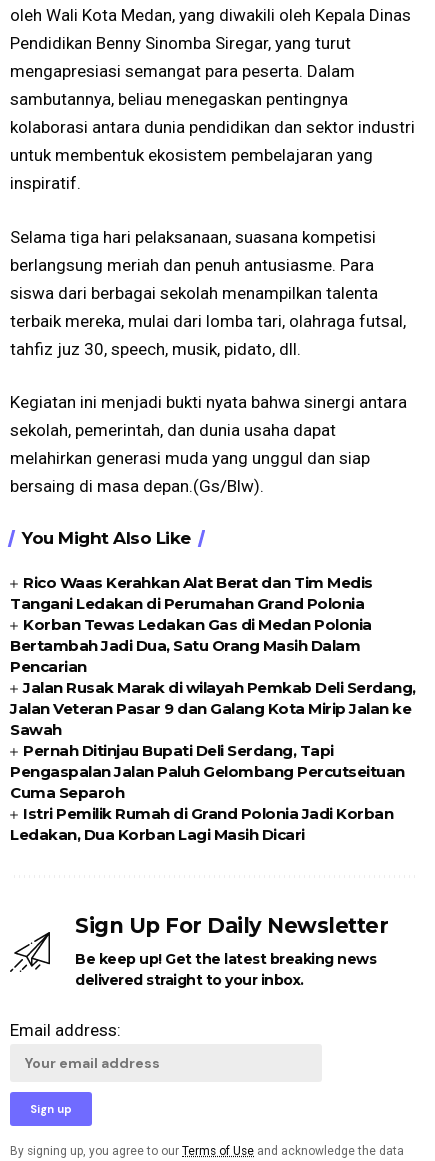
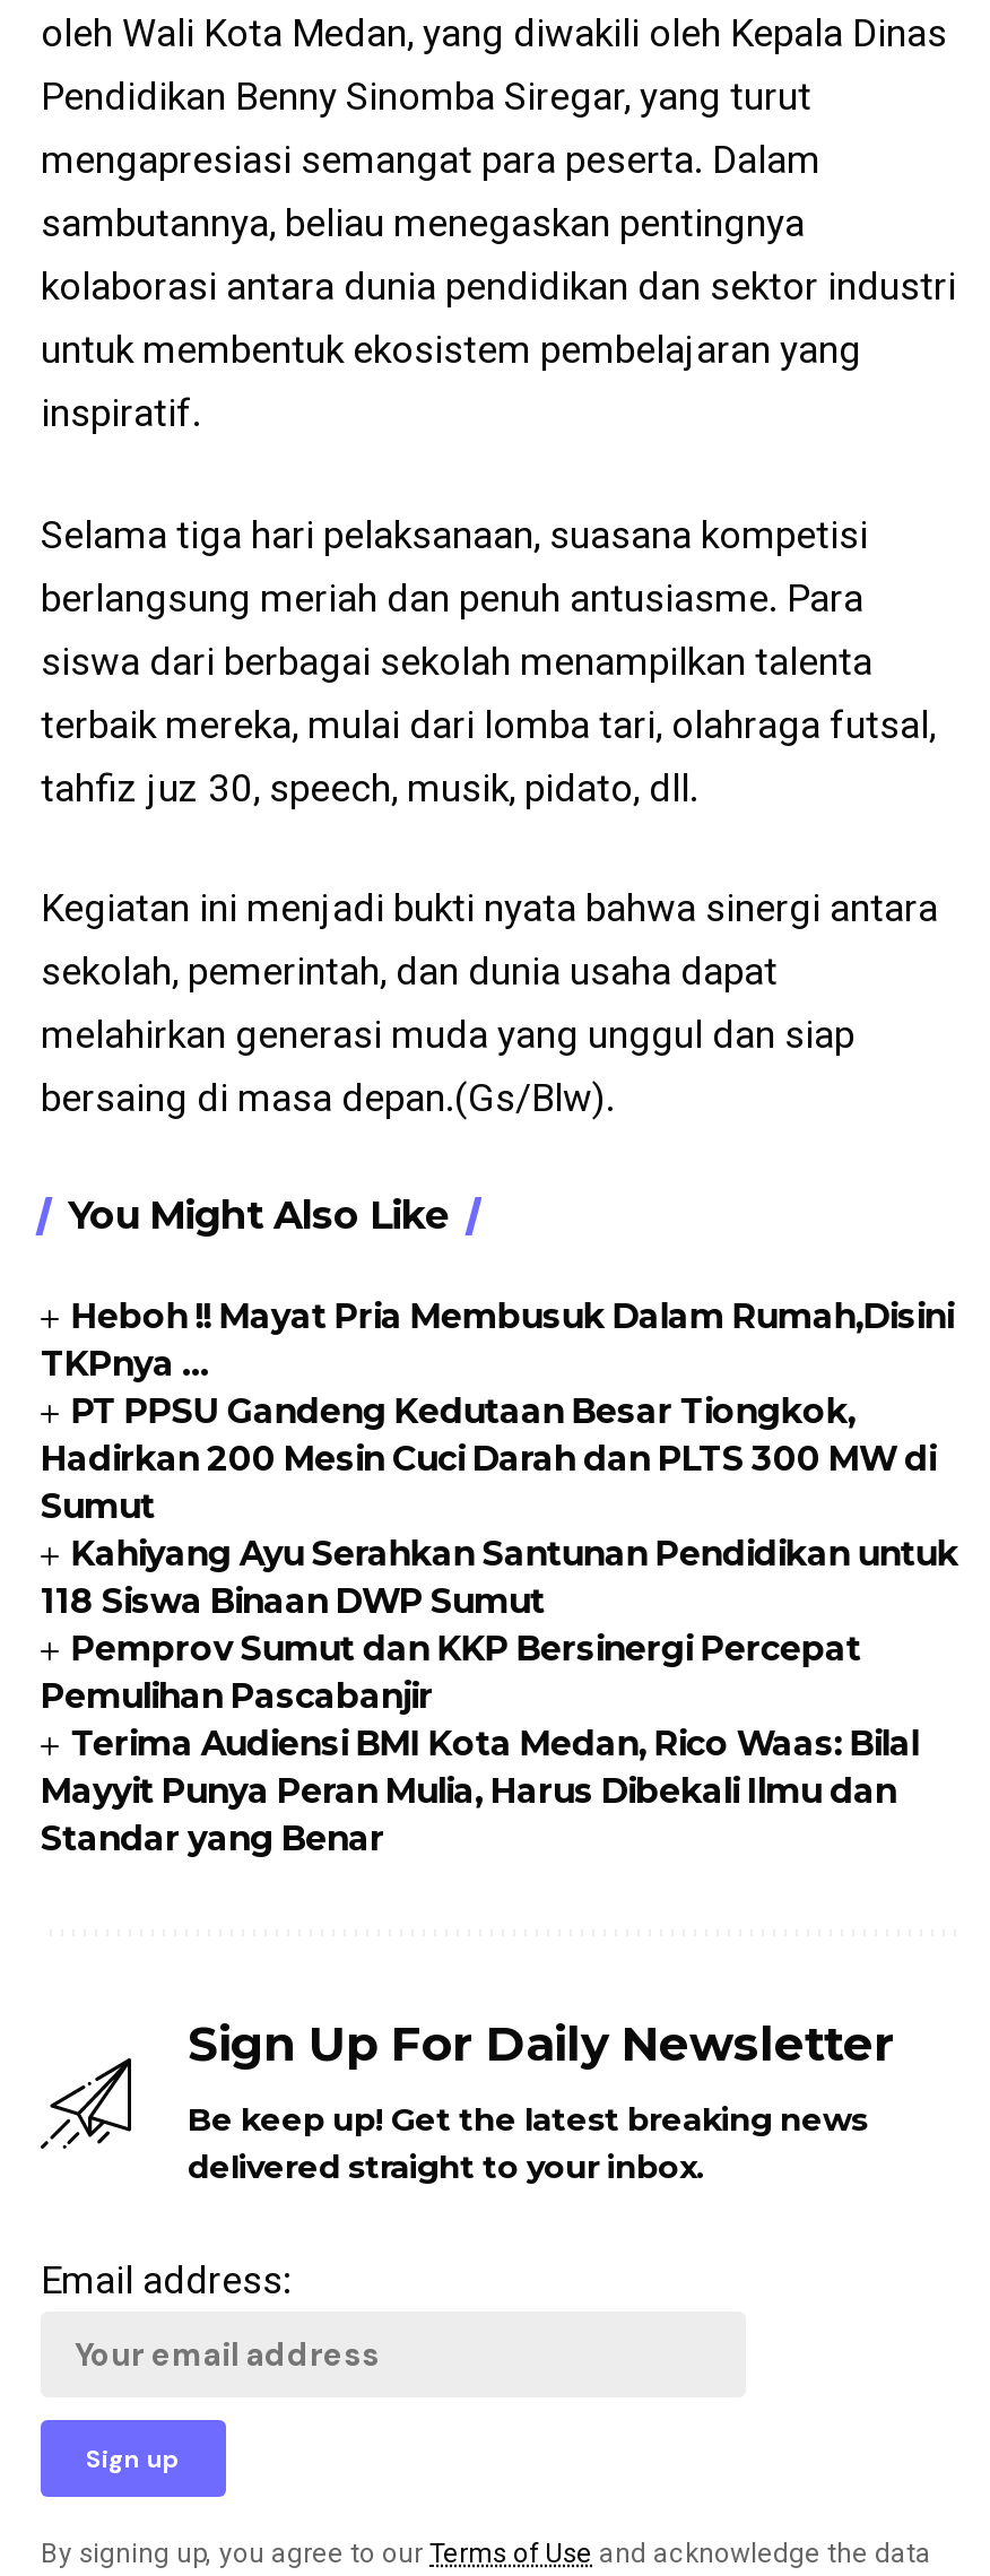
[10,573,416,844] Rico Waas Kerahkan Alat Berat dan Tim Medis | Tangani Ledakan di Perumahan Grand Polonia | Korban Tewas Ledakan Gas di Medan Polonia | Bertambah Jadi Dua, Satu Orang Masih Dalam | Pencarian | Jalan Rusak Marak di wilayah Pemkab Deli Serdang, | Jalan Veteran Pasar 9 dan Galang Kota Mirip Jalan ke | Sawah | Pernah Ditinjau Bupati Deli Serdang, Tapi | Pengaspalan Jalan Paluh Gelombang Percutseituan | Cuma Separoh | Istri Pemilik Rumah di Grand Polonia Jadi Korban | Ledakan, Dua Korban Lagi Masih Dicari -> [41,1294,958,1859] Heboh !! Mayat Pria Membusuk Dalam Rumah,Disini | TKPnya … | PT PPSU Gandeng Kedutaan Besar Tiongkok, | Hadirkan 200 Mesin Cuci Darah dan PLTS 300 MW di | Sumut | Kahiyang Ayu Serahkan Santunan Pendidikan untuk | 118 Siswa Binaan DWP Sumut | Pemprov Sumut dan KKP Bersinergi Percepat | Pemulihan Pascabanjir | Terima Audiensi BMI Kota Medan, Rico Waas: Bilal | Mayyit Punya Peran Mulia, Harus Dibekali Ilmu dan | Standar yang Benar

